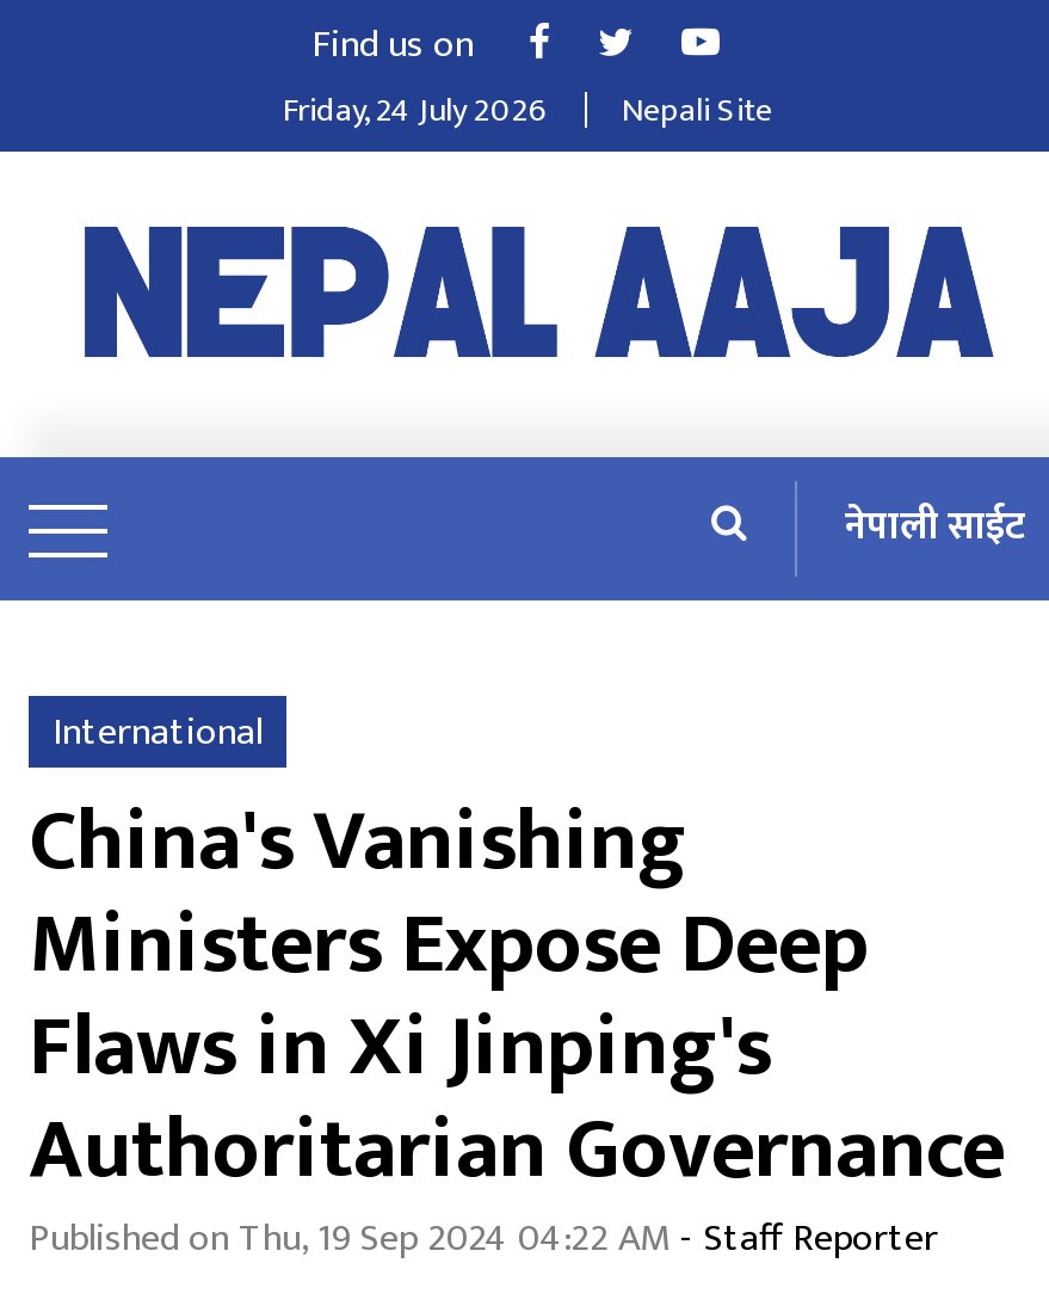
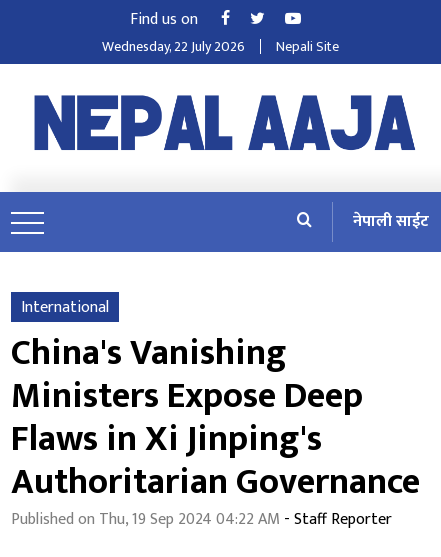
[283,82,548,137] Friday, 24 July 2026 -> [101,35,244,58] Wednesday, 22 July 2026

